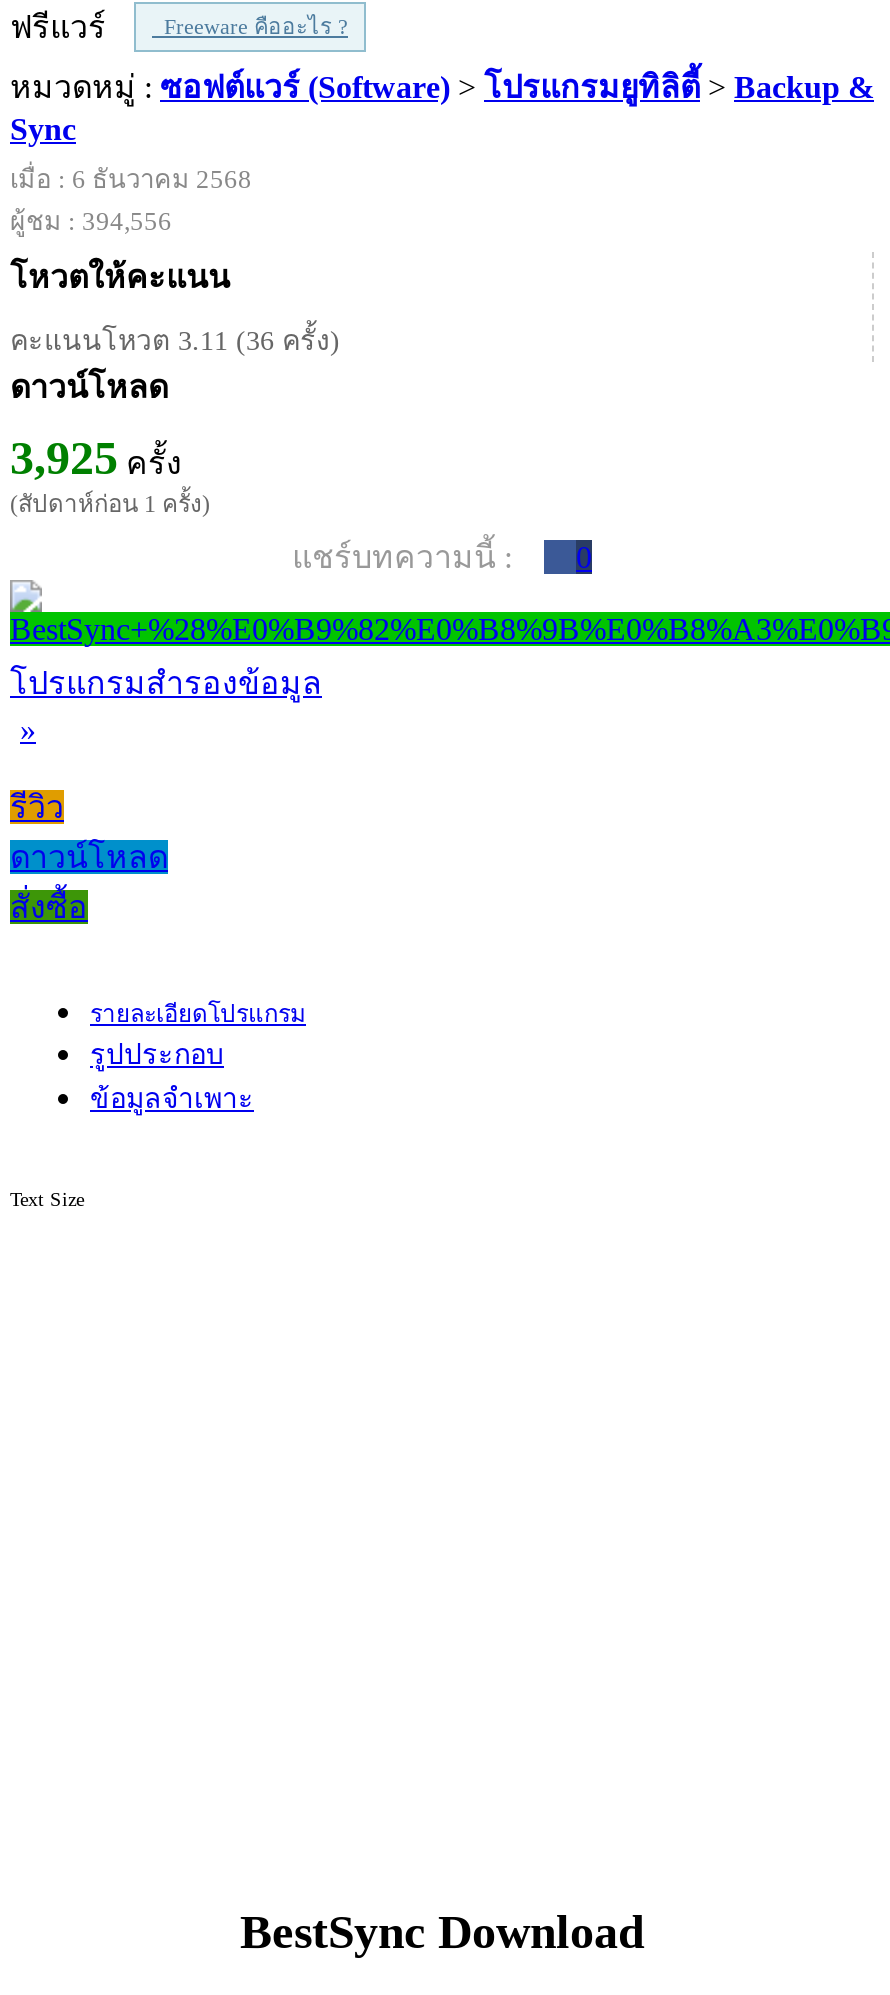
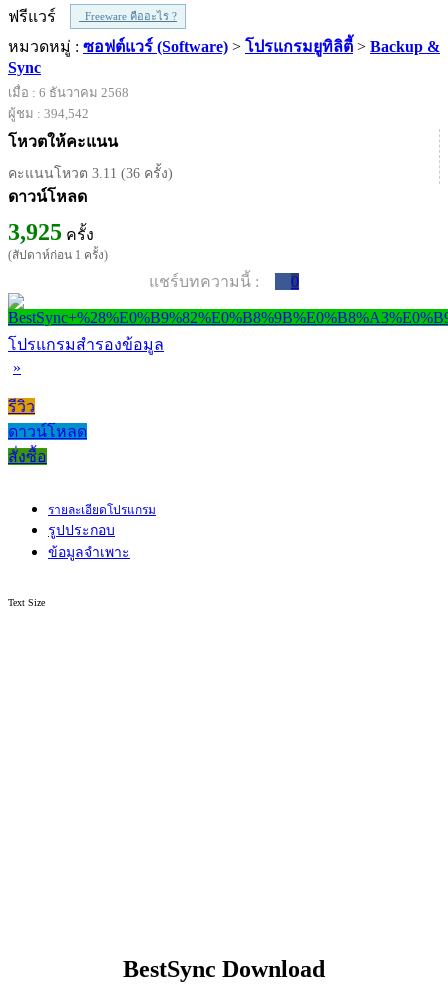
[10,207,172,237] ผู้ชม : 394,556 -> [8,106,89,121] ผู้ชม : 394,542

